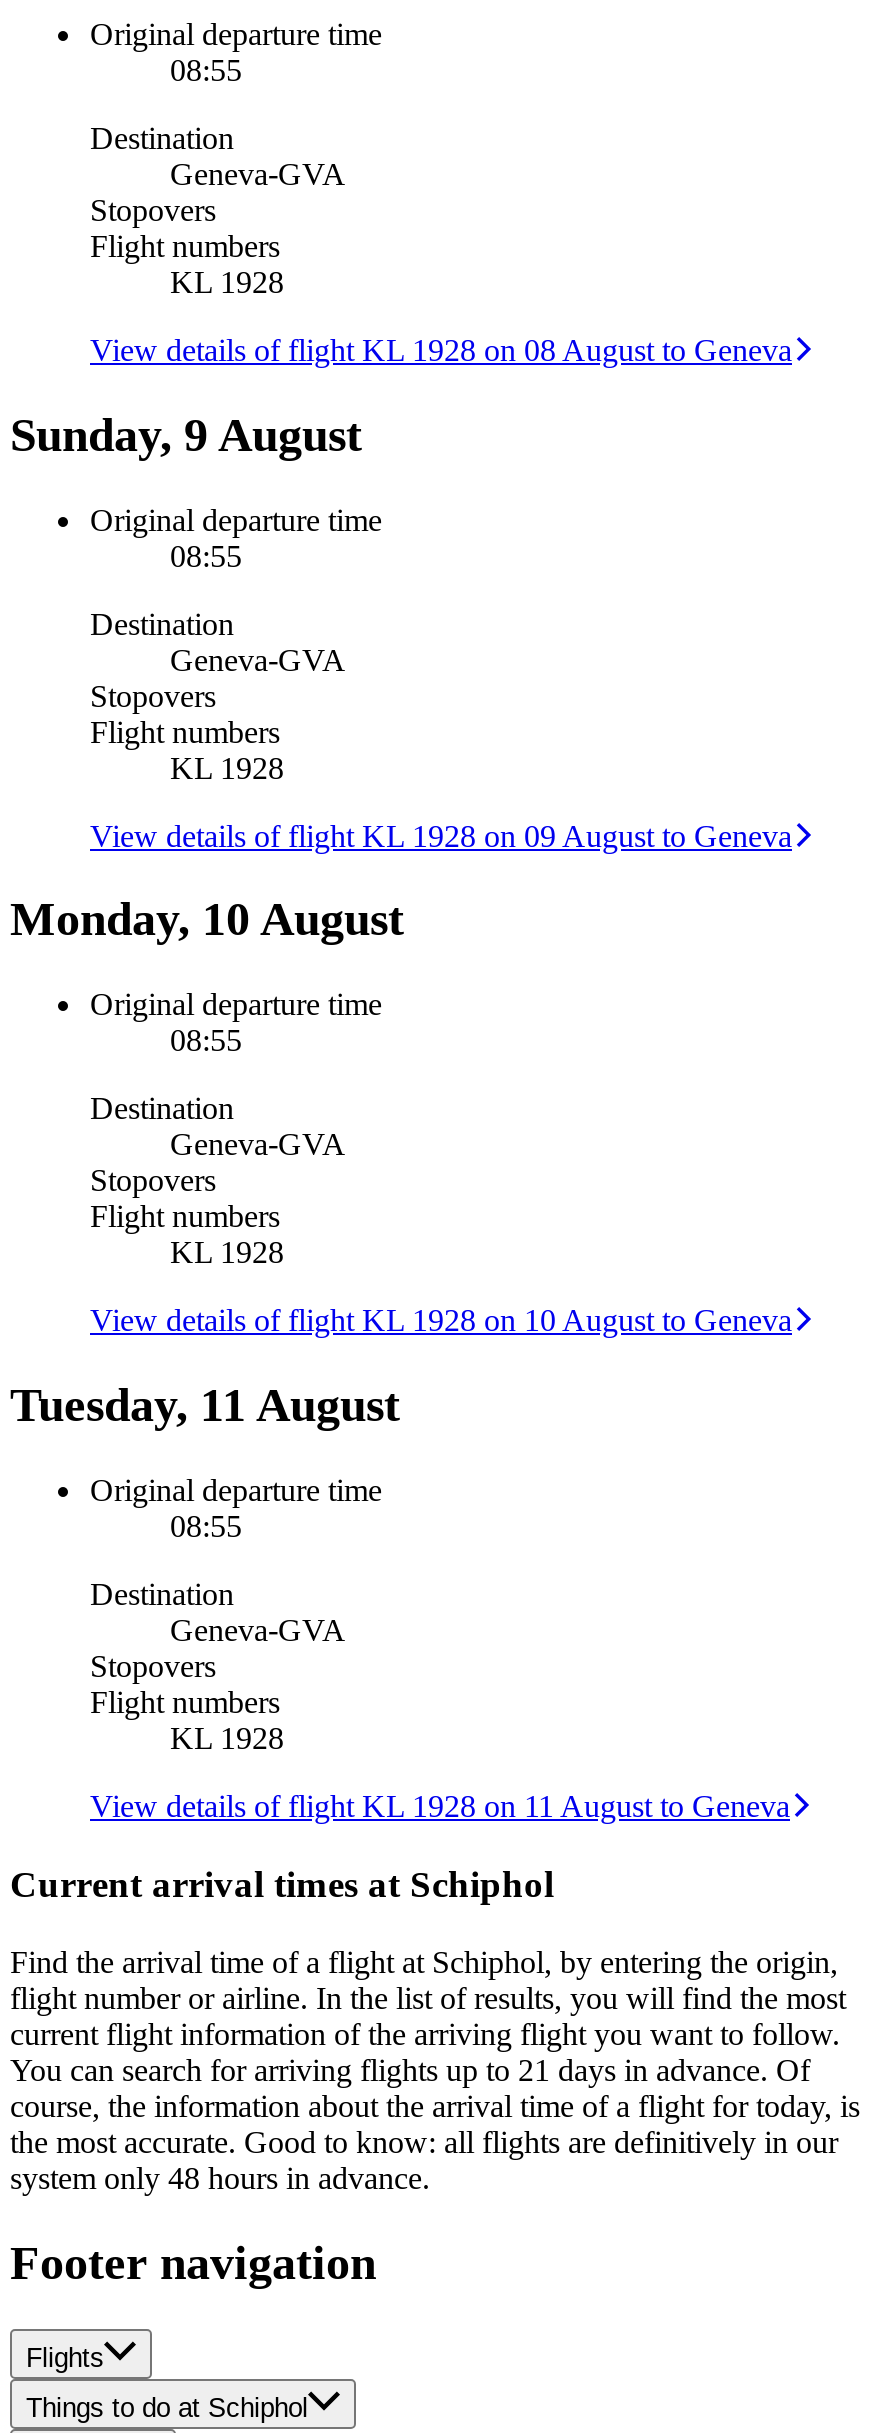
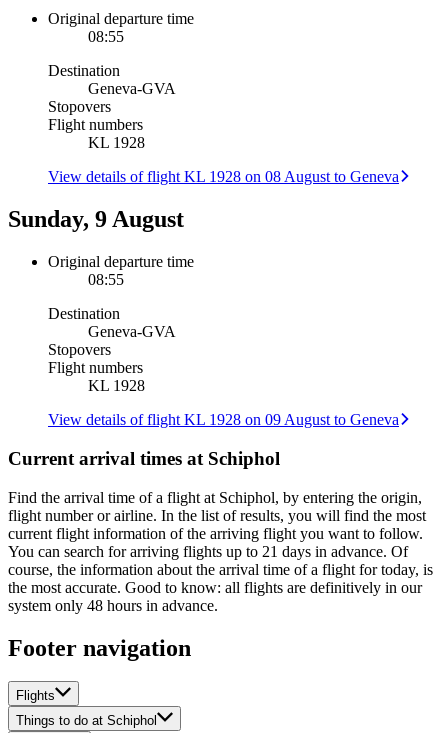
[10,894,792,1824] Monday, 10 August | Original departure time | 08:55 | Destination | Geneva-GVA | Stopovers | Flight numbers | KL 1928 | View details of flight KL 1928 on 10 August to Geneva | Tuesday, 11 August | Original departure time | 08:55 | Destination | Geneva-GVA | Stopovers | Flight numbers | KL 1928 | View details of flight KL 1928 on 11 August to Geneva -> none

